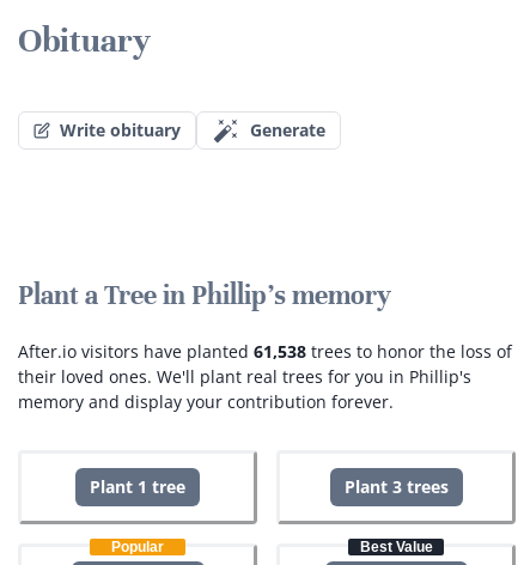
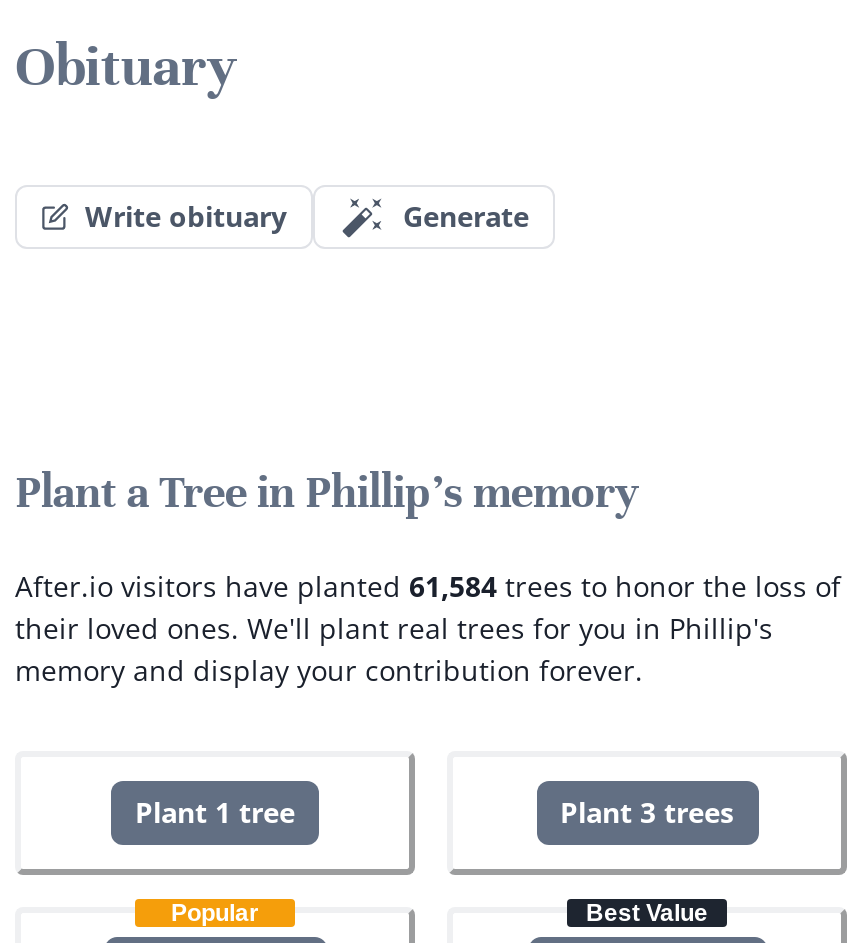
[18,340,512,363] After.io visitors have planted 61,538 trees to honor the loss of -> [15,567,841,605] After.io visitors have planted 61,584 trees to honor the loss of

